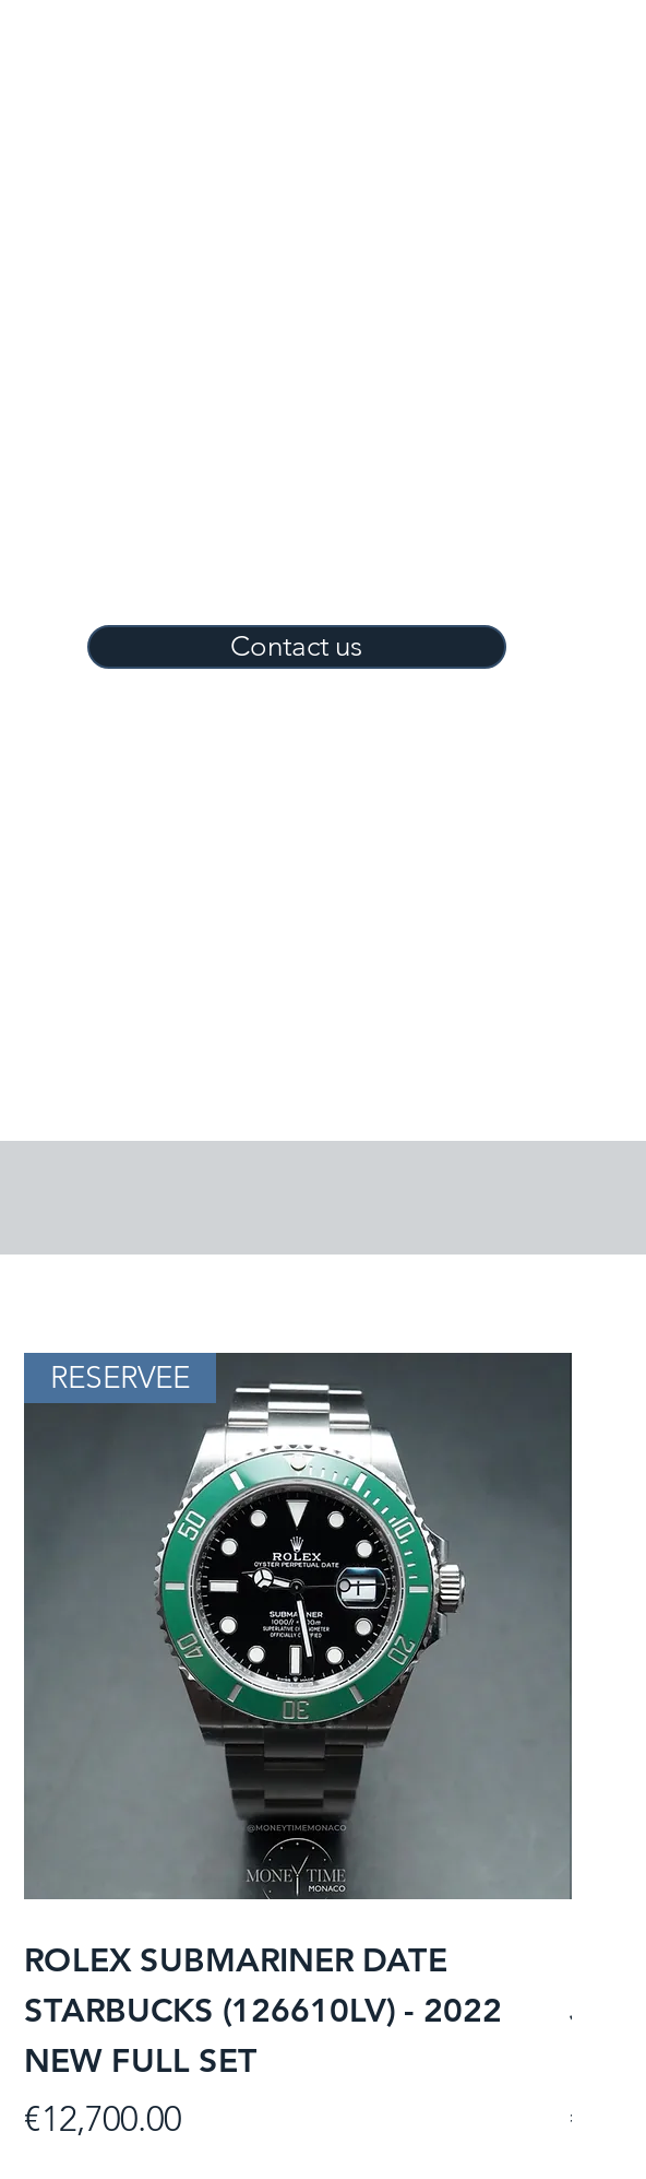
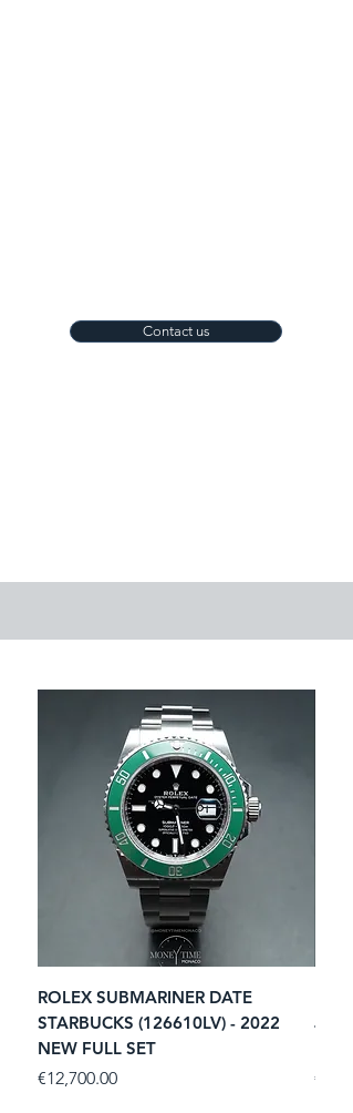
[50,1357,190,1397] RESERVEE -> none

